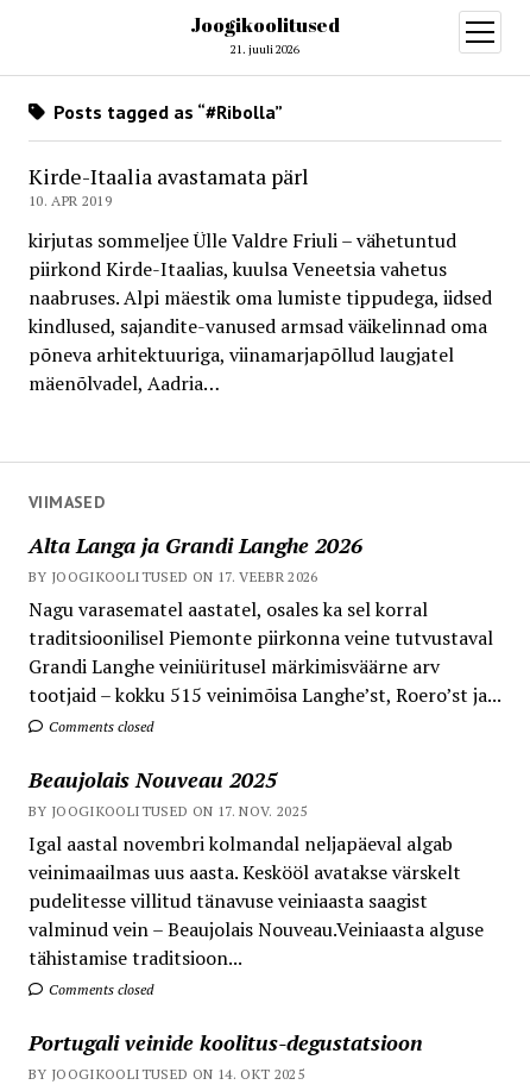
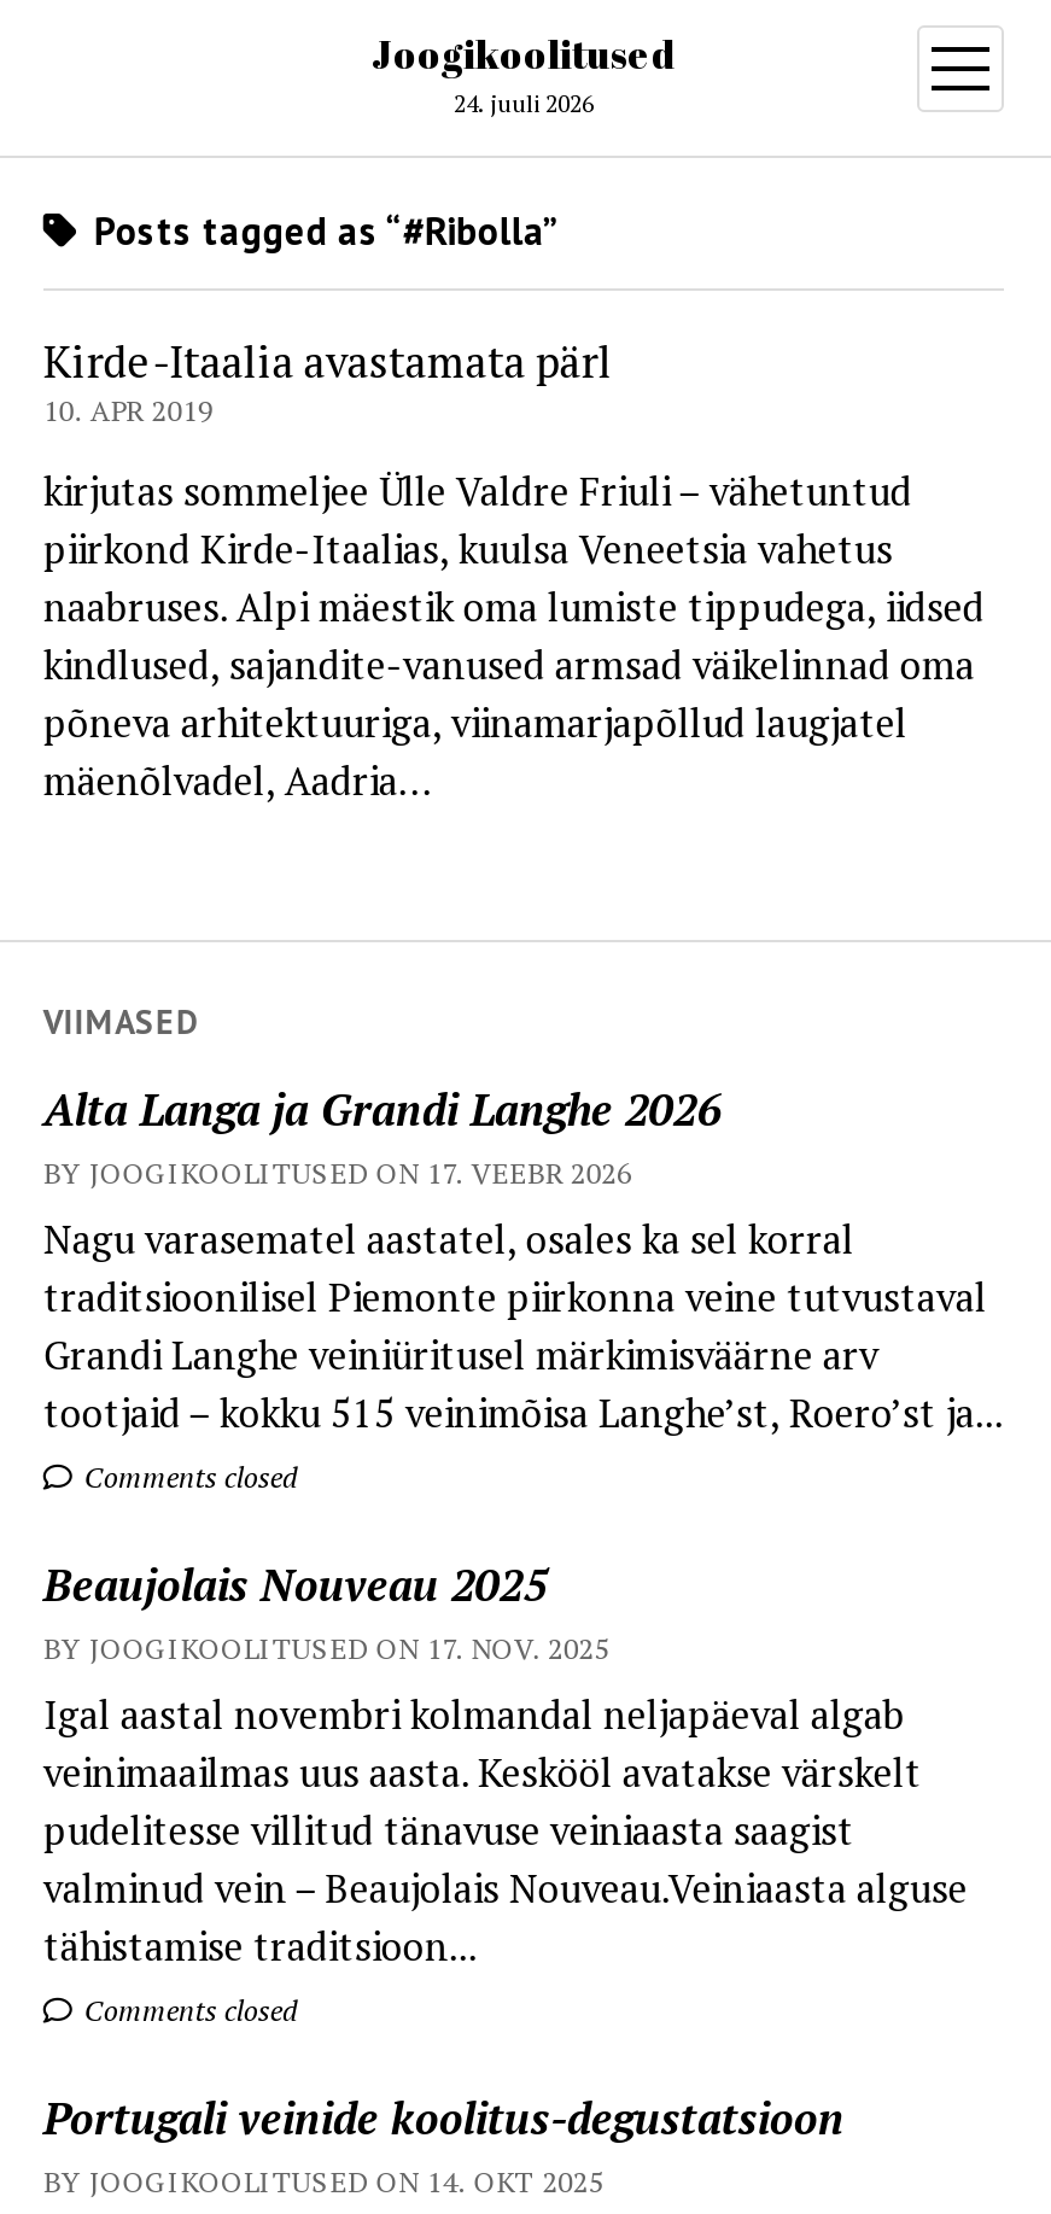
[231,42,299,57] 21. juuli 2026 -> [454,88,594,119] 24. juuli 2026

